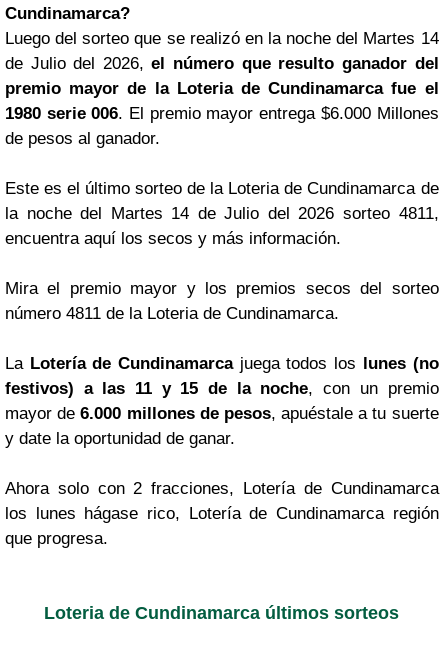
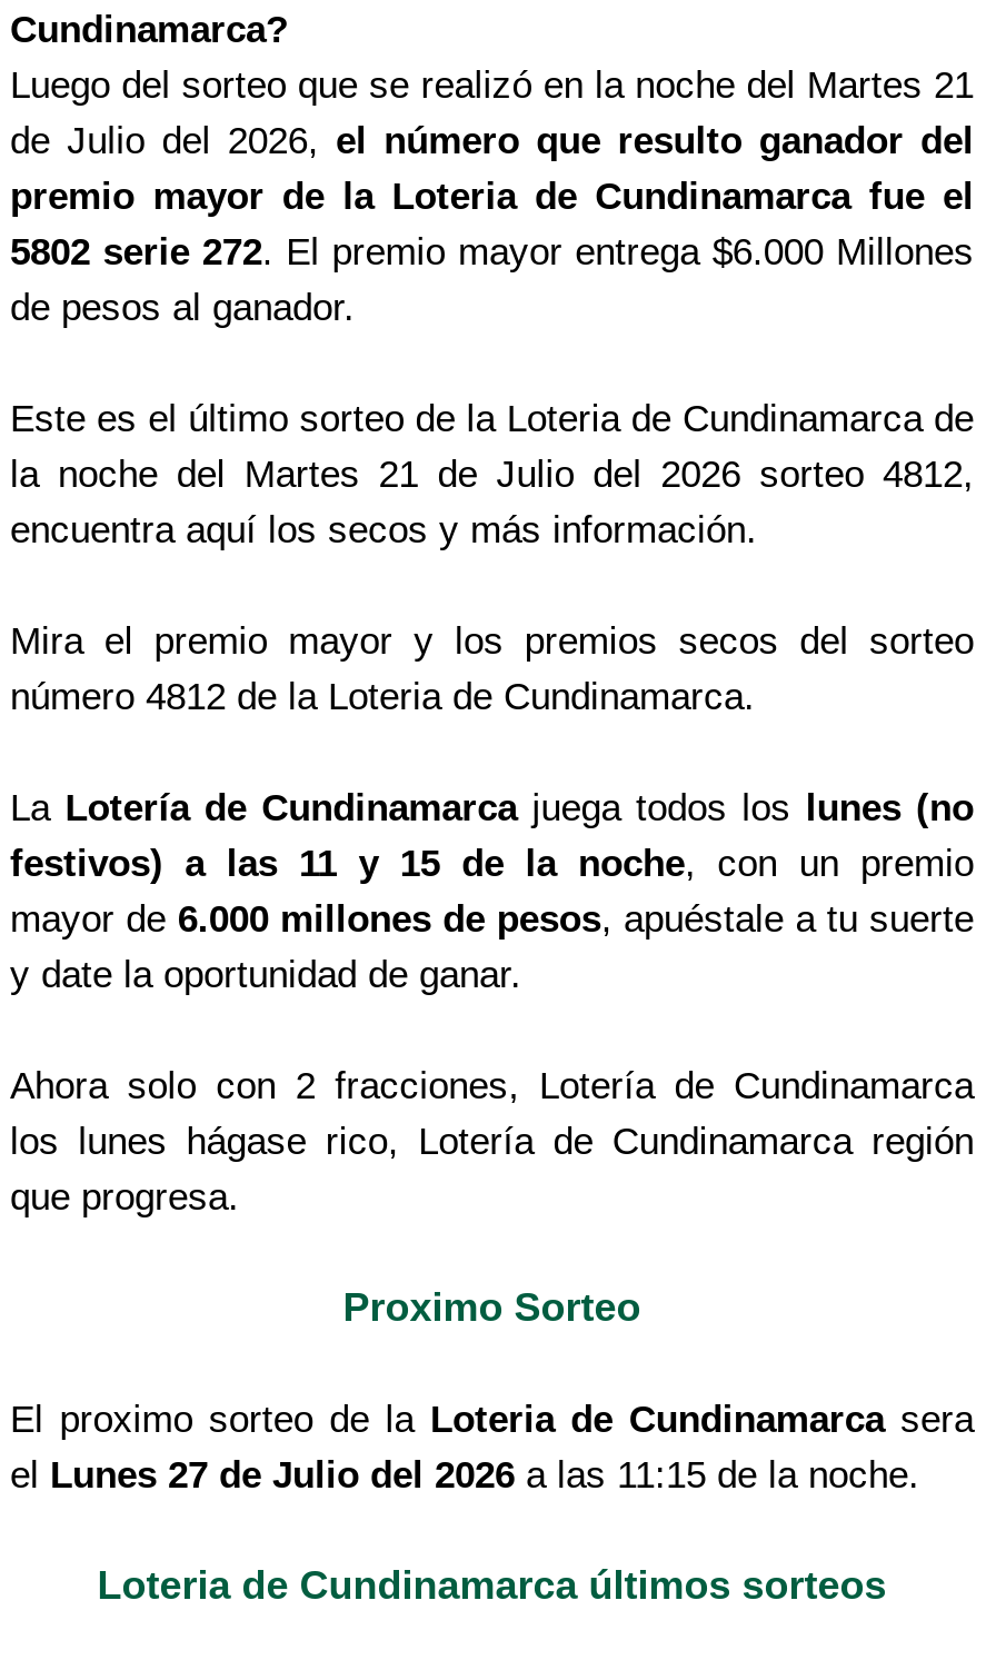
[5,29,438,48] Luego del sorteo que se realizó en la noche del Martes 14 -> [10,64,974,107] Luego del sorteo que se realizó en la noche del Martes 21
[5,104,438,123] 1980 serie 006. El premio mayor entrega $6.000 Millones -> [10,231,974,274] 5802 serie 272. El premio mayor entrega $6.000 Millones
[5,204,438,223] la noche del Martes 14 de Julio del 2026 sorteo 4811, -> [10,454,974,496] la noche del Martes 21 de Julio del 2026 sorteo 4812,
[5,304,339,323] número 4811 de la Loteria de Cundinamarca. -> [10,676,755,718] número 4812 de la Loteria de Cundinamarca.
none -> [10,1285,974,1497] Proximo Sorteo | El proximo sorteo de la Loteria de Cundinamarca sera | el Lunes 27 de Julio del 2026 a las 11:15 de la noche.

